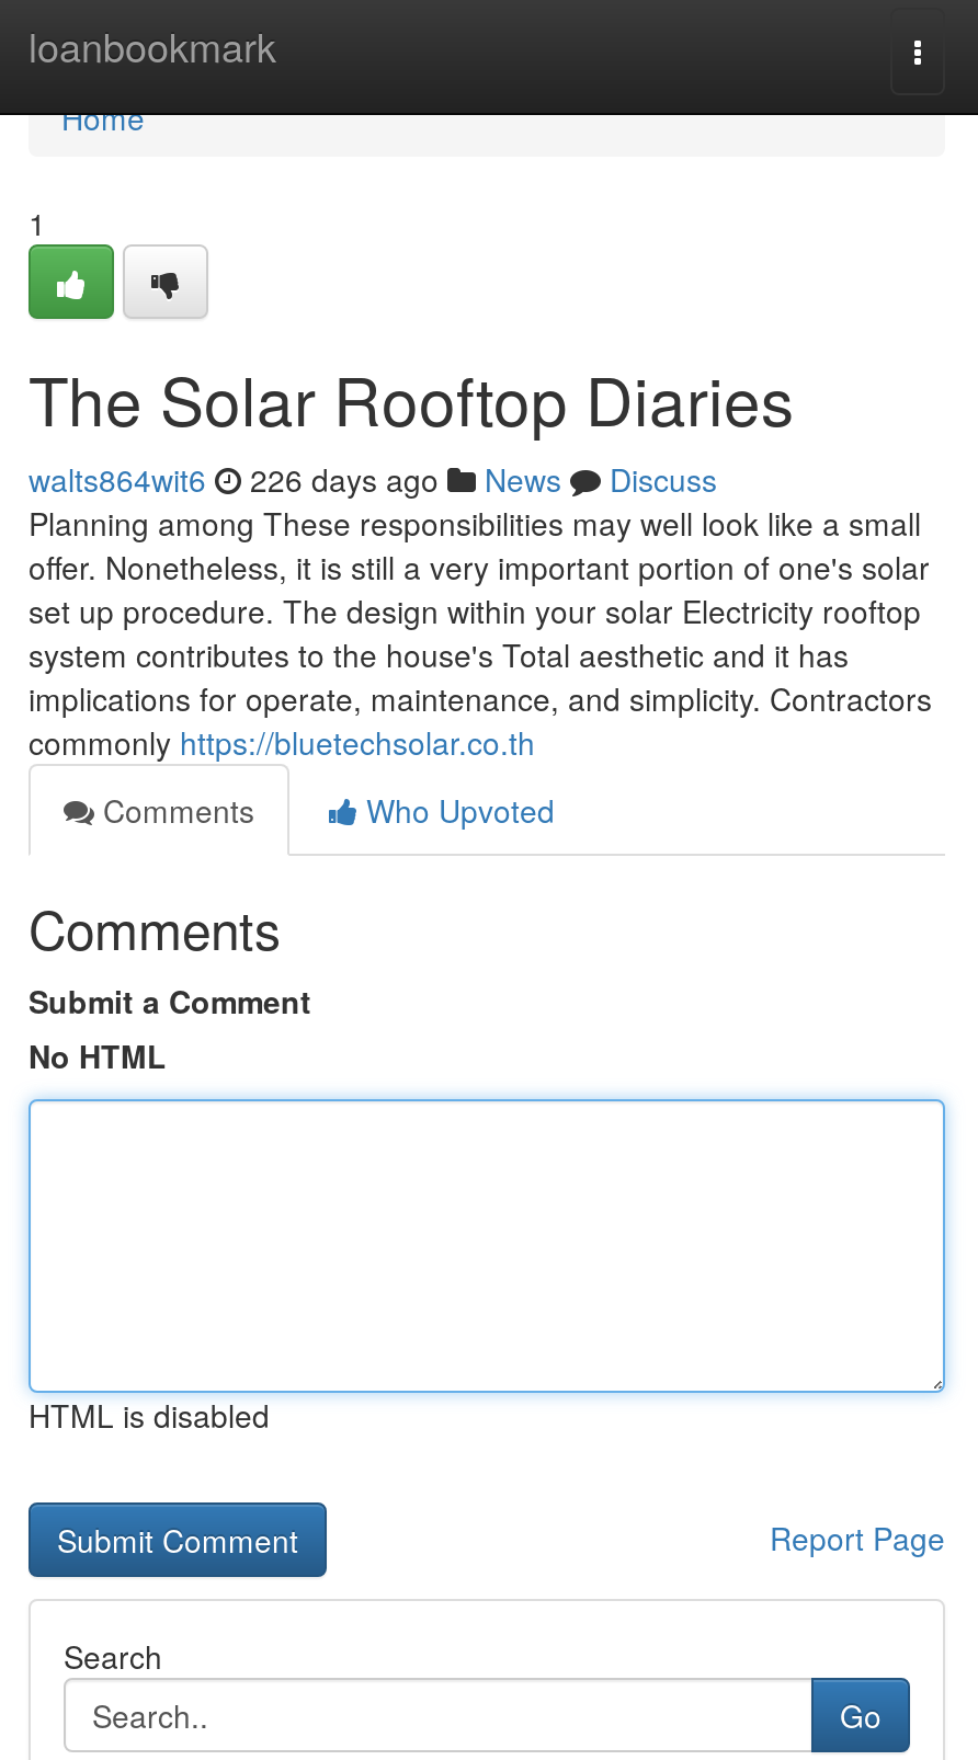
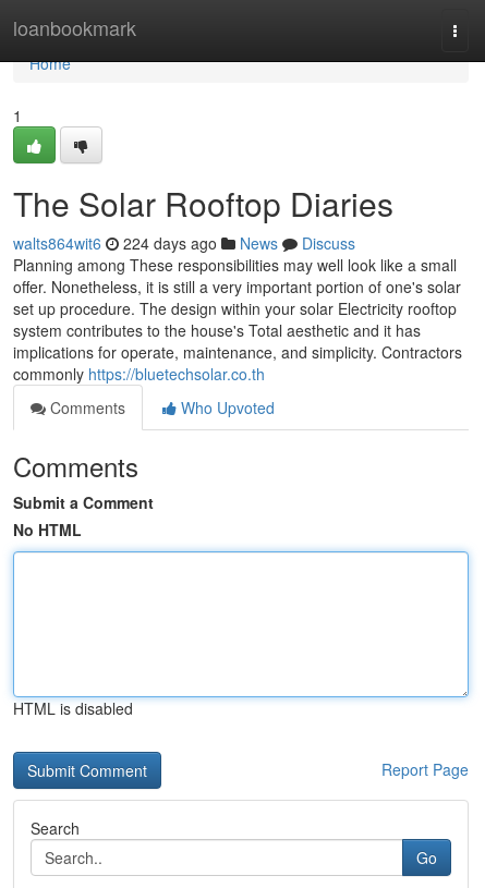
[29,457,717,501] walts864wit6 226 days ago News Discuss -> [13,232,355,254] walts864wit6 224 days ago News Discuss

